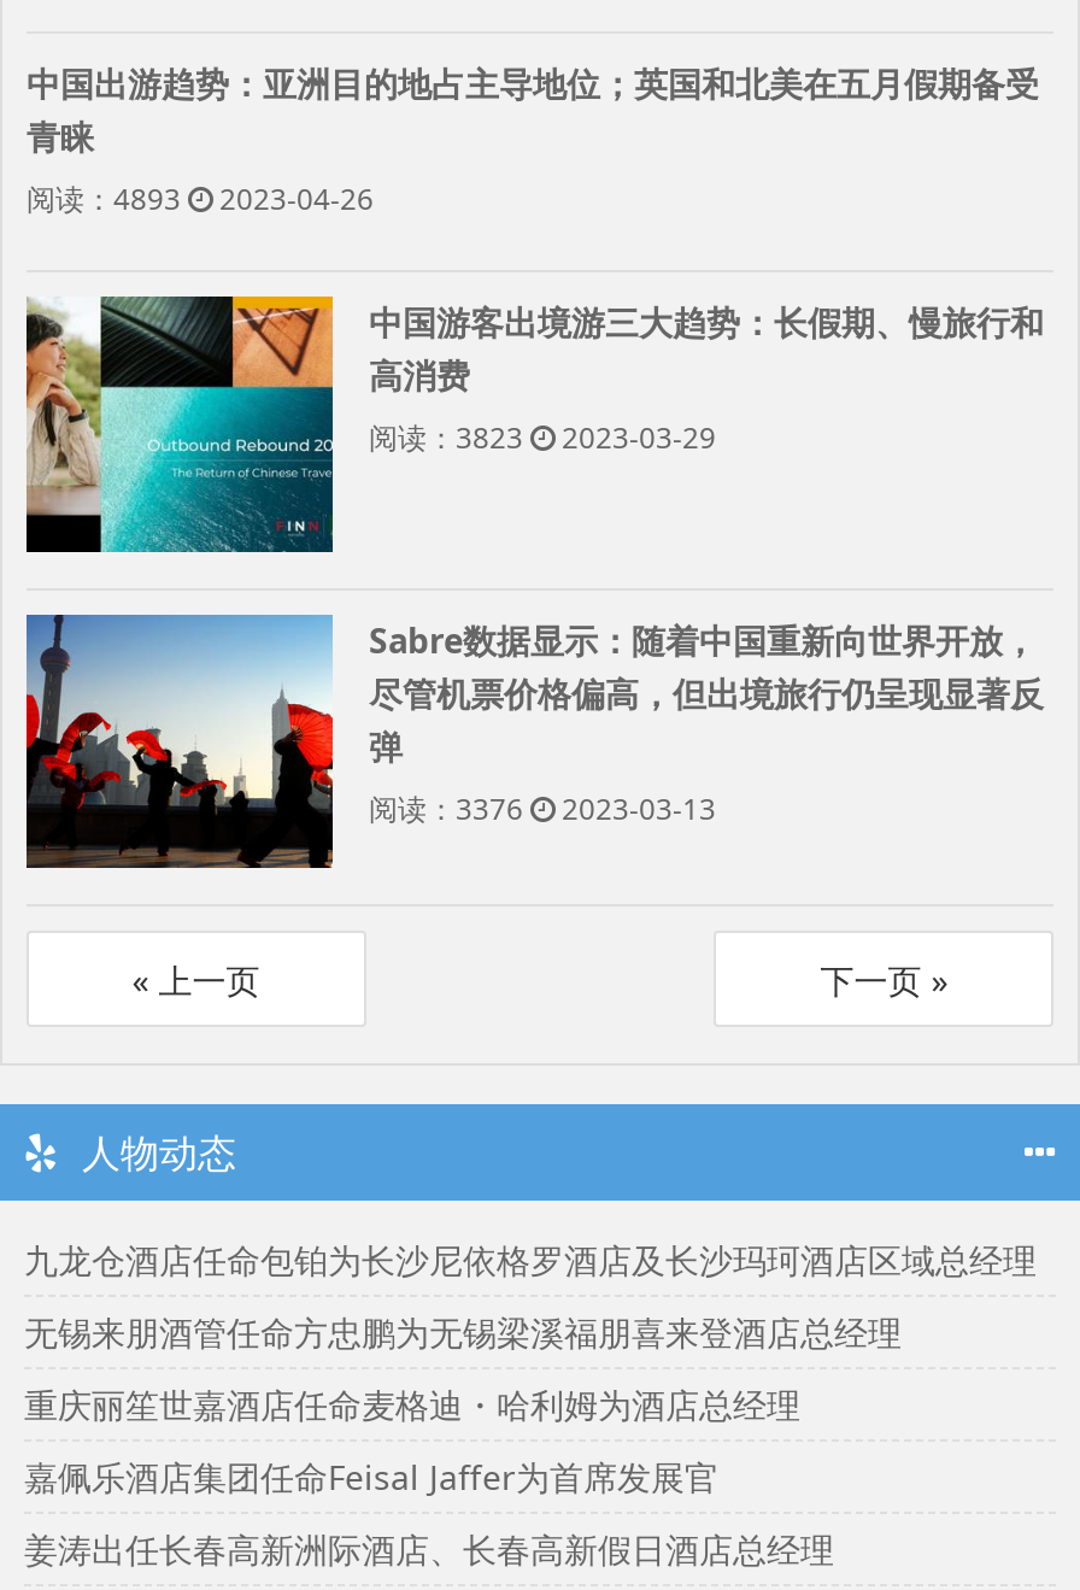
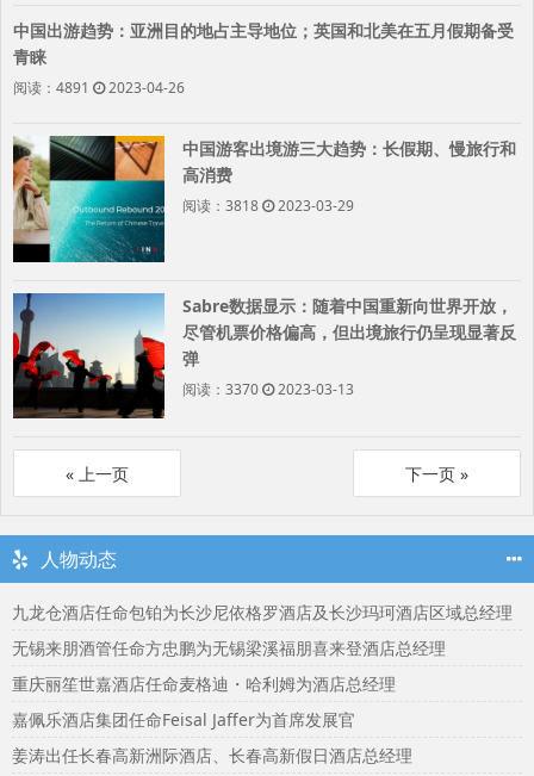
[27,178,374,219] 阅读：4893 2023-04-26 -> [13,77,185,98] 阅读：4891 2023-04-26
[369,417,716,458] 阅读：3823 2023-03-29 -> [182,195,354,216] 阅读：3818 2023-03-29
[369,787,716,828] 阅读：3376 2023-03-13 -> [182,379,354,399] 阅读：3370 2023-03-13

